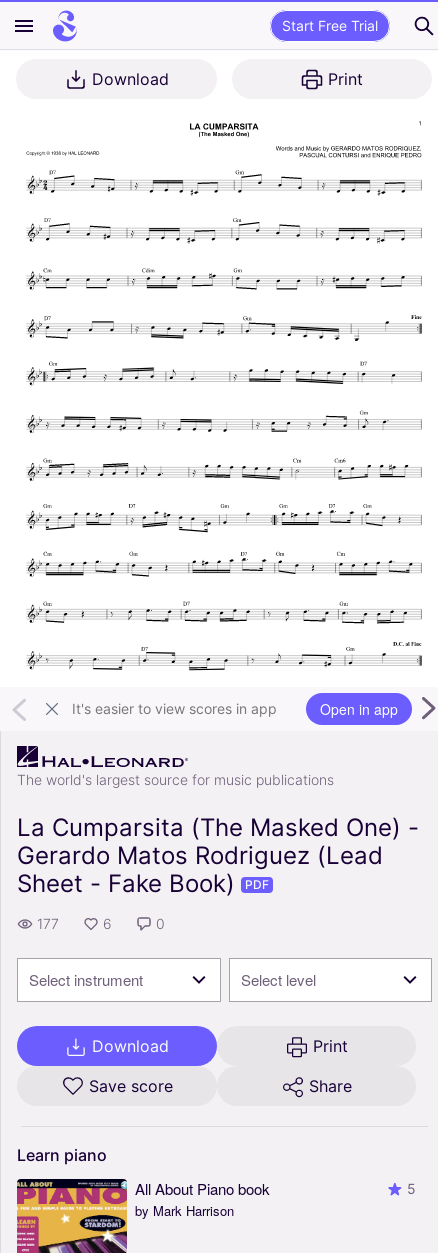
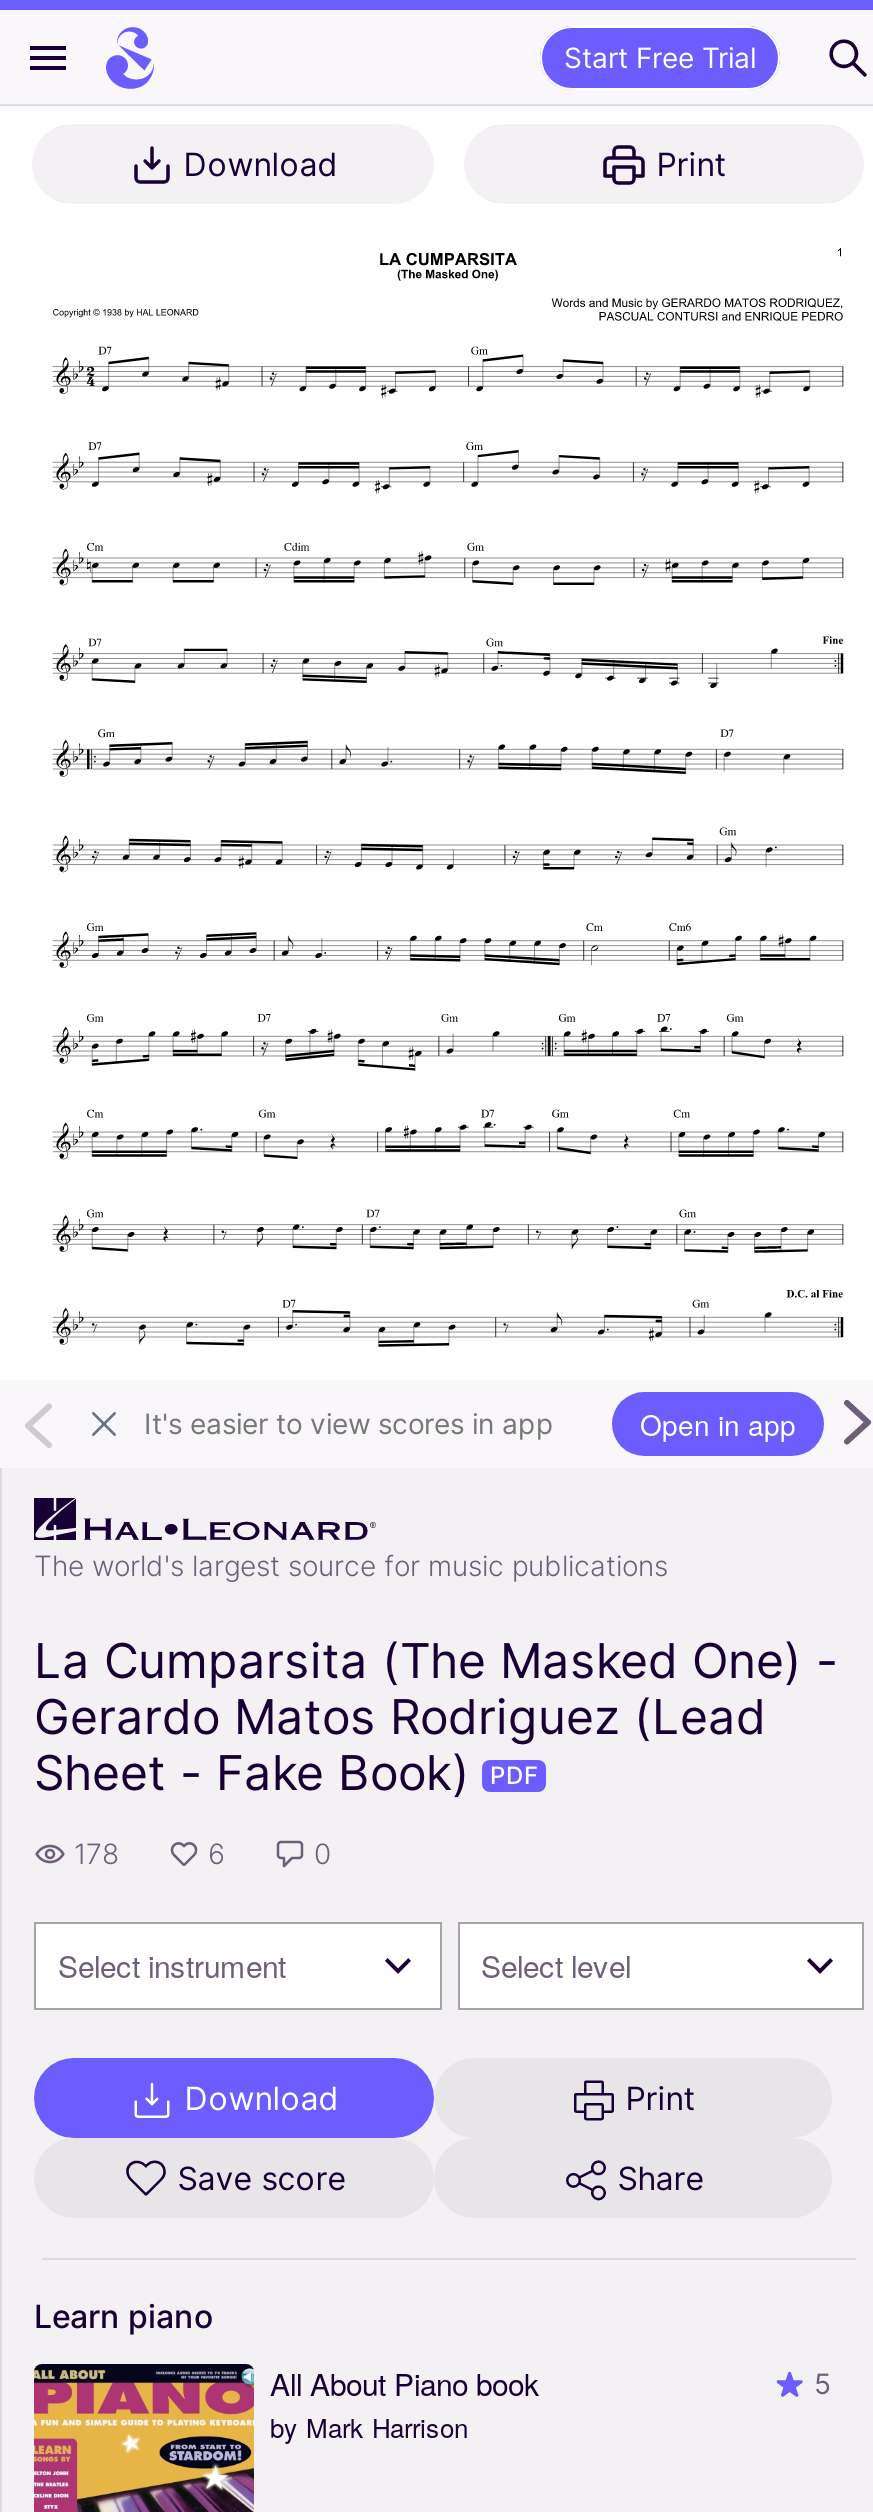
[37,915,59,932] 177 -> [74,1837,120,1871] 178

